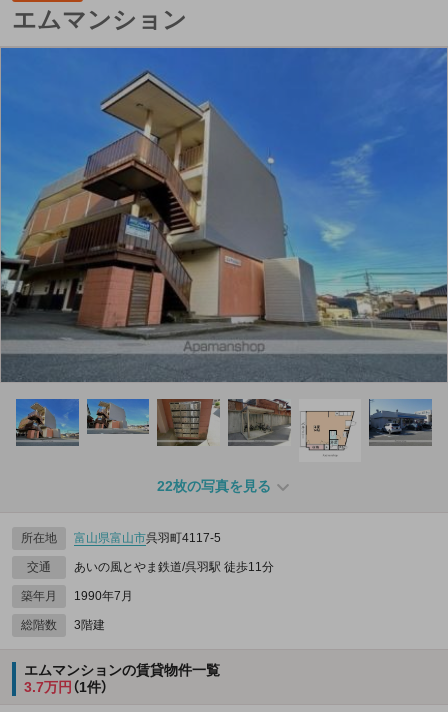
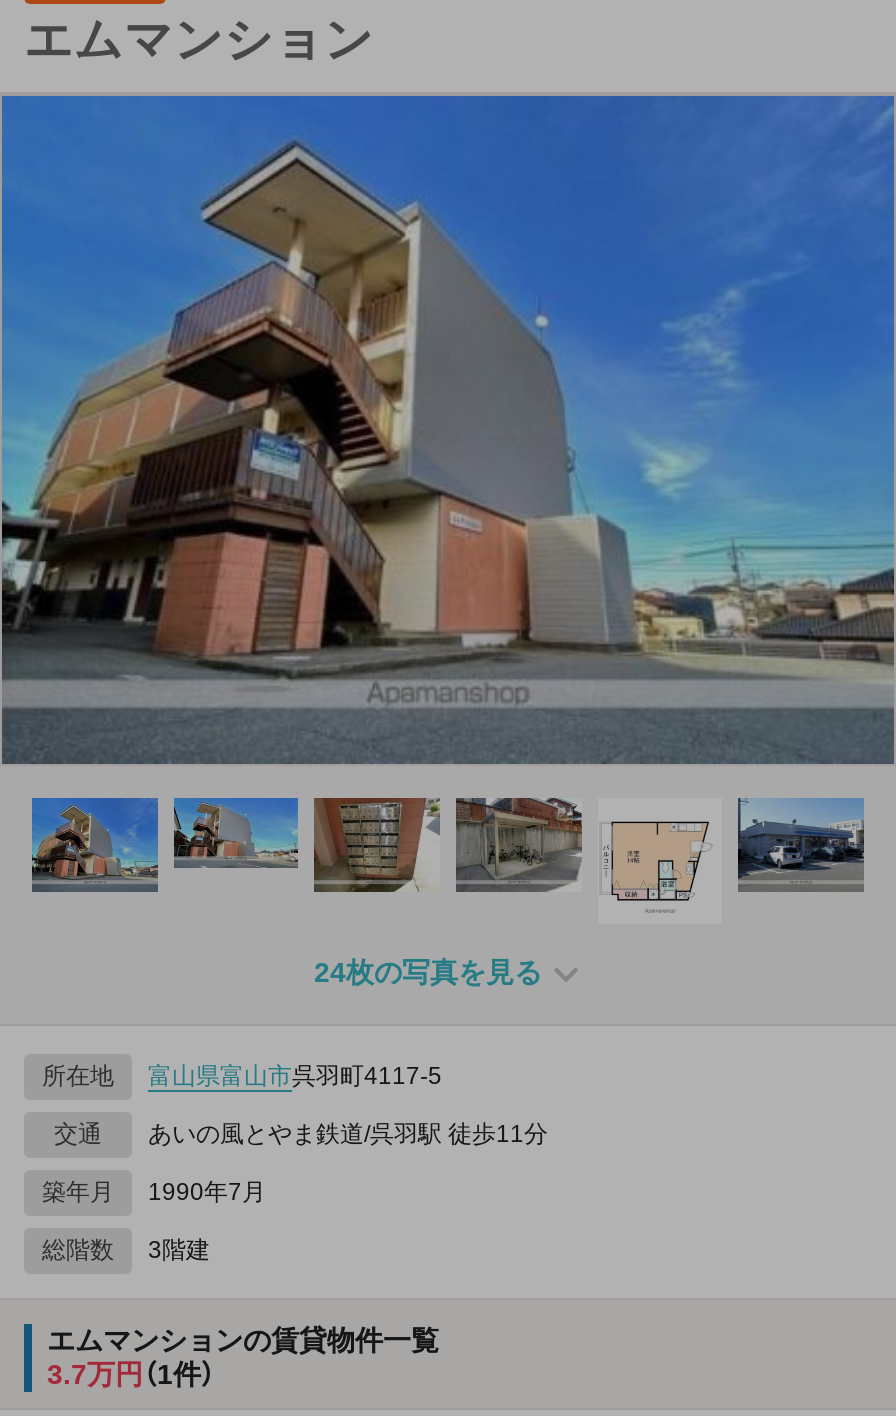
[157,478,271,494] 22枚の写真を見る -> [314,956,542,988] 24枚の写真を見る

